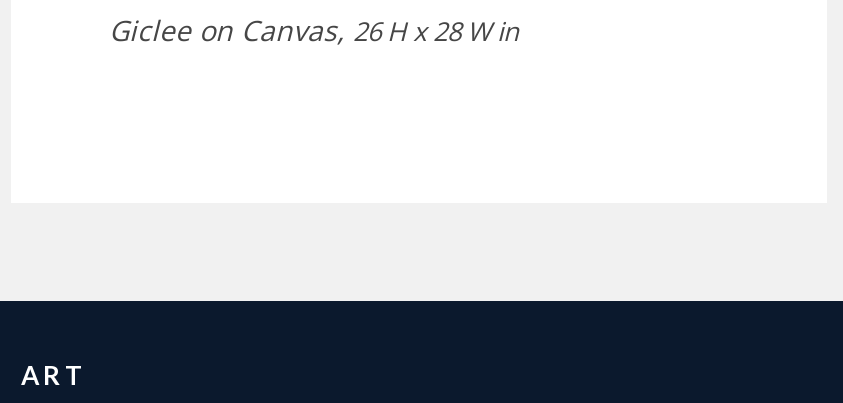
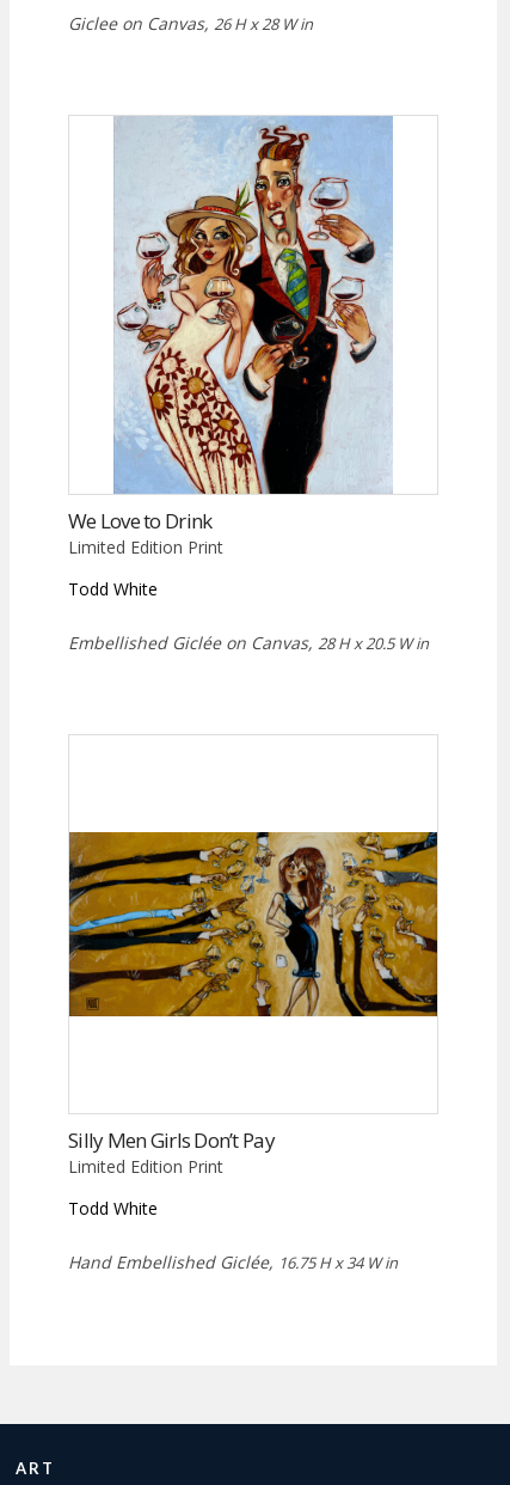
none -> [68,115,429,654] [image] | We Love to Drink | Limited Edition Print | Todd White | Embellished Giclée on Canvas, 28 H x 20.5 W in
none -> [68,1126,398,1273] Silly Men Girls Don’t Pay | Limited Edition Print | Todd White | Hand Embellished Giclée, 16.75 H x 34 W in
none -> [68,831,438,1017] [image]

